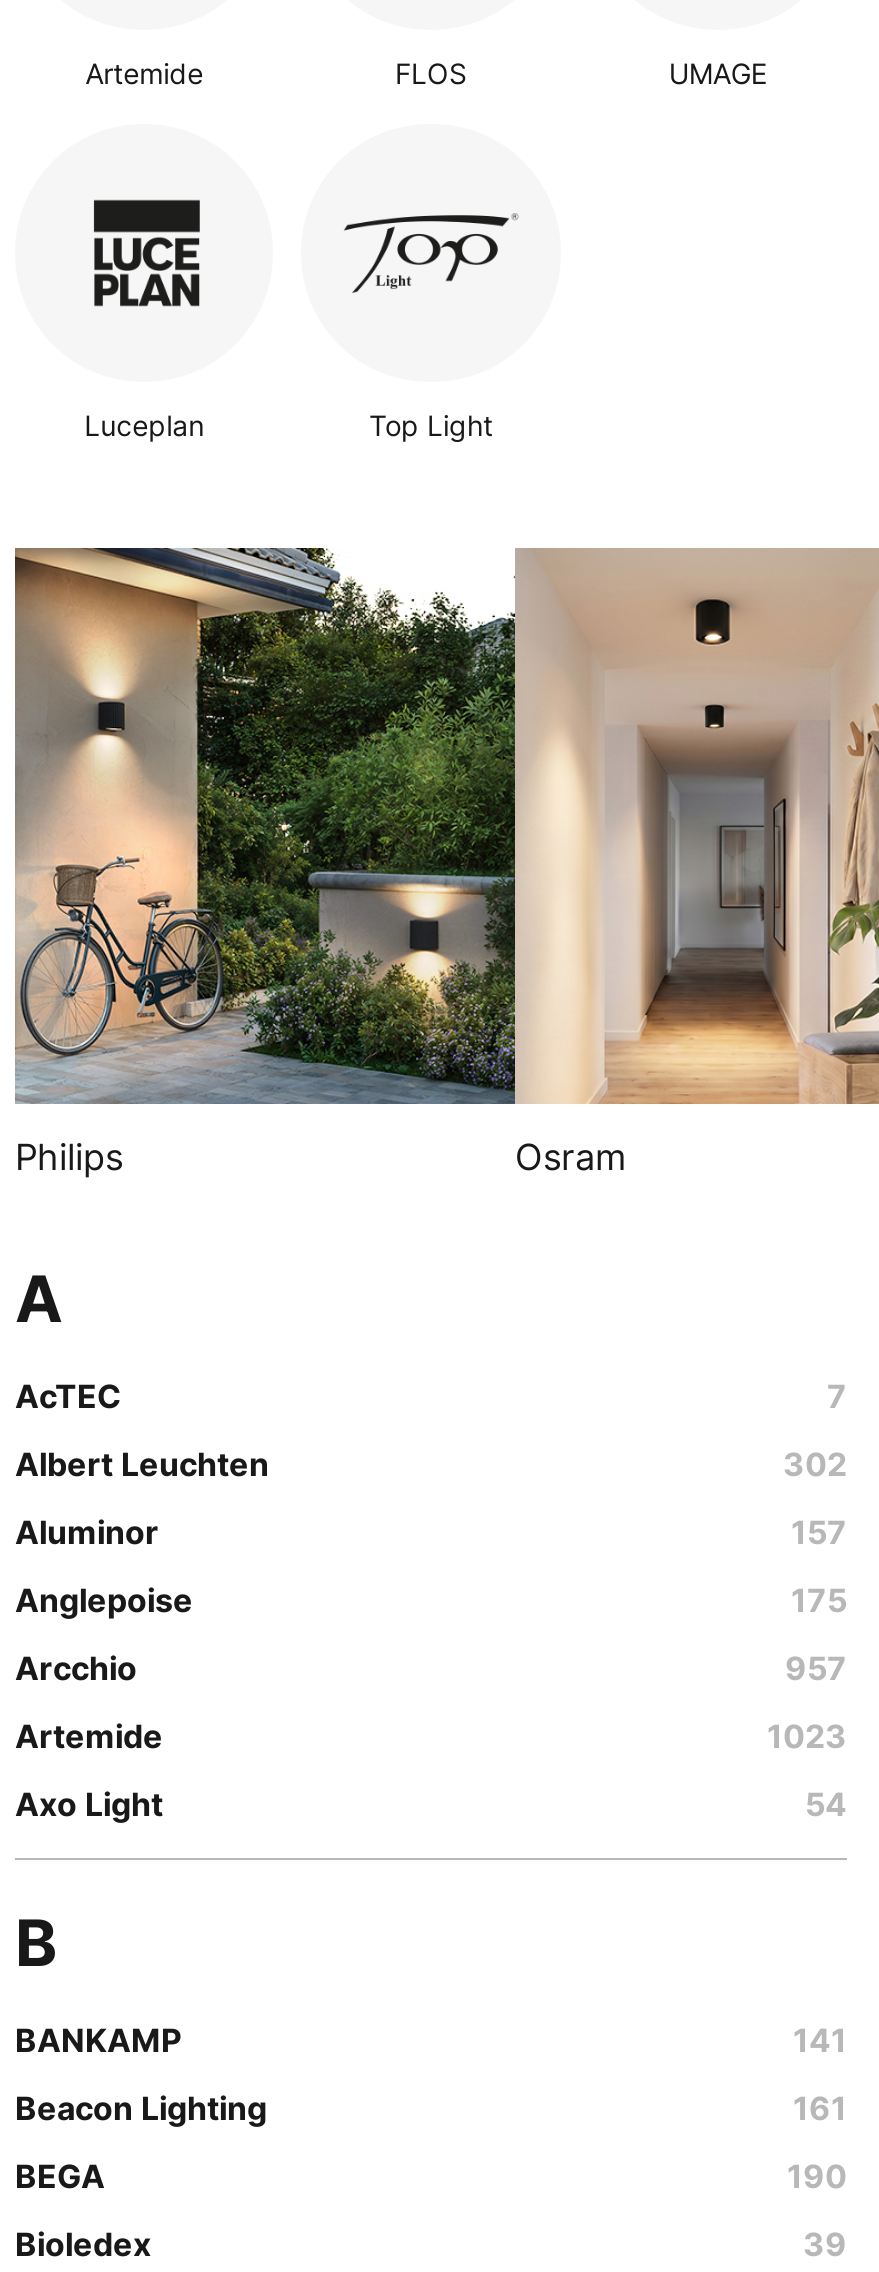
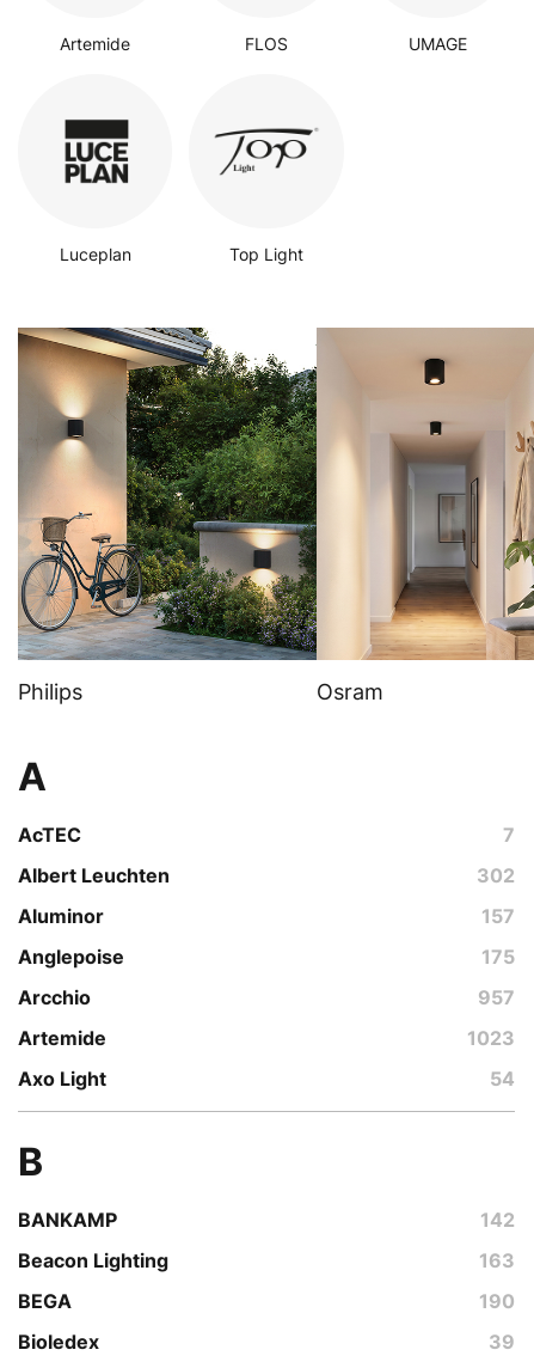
[793,2019,847,2059] 141 -> [480,1207,515,1231] 142
[793,2087,847,2127] 161 -> [479,1248,515,1272] 163

